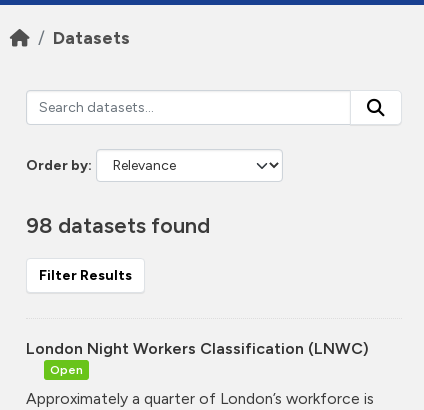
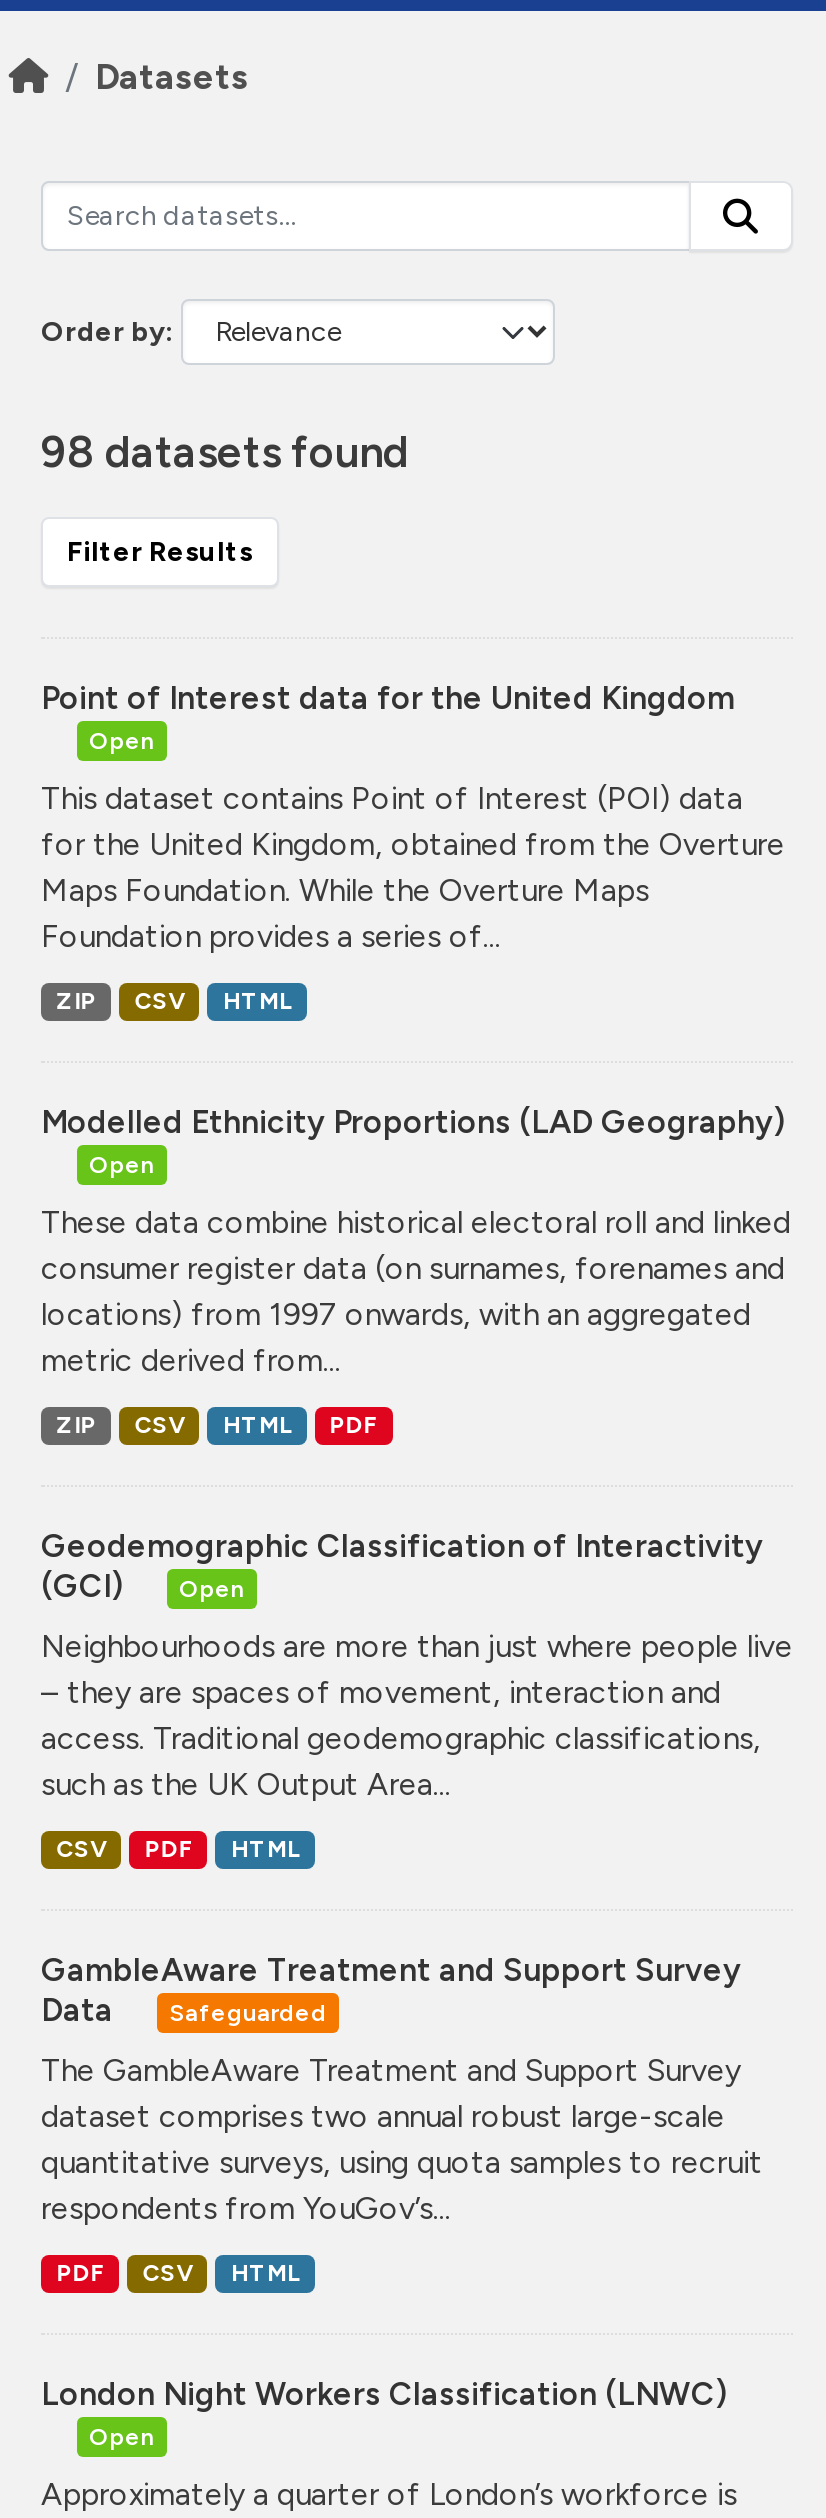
none -> [41,679,793,2288] Point of Interest data for the United Kingdom | Open | This dataset contains Point of Interest (POI) data | for the United Kingdom, obtained from the Overture | Maps Foundation. While the Overture Maps | Foundation provides a series of... | ZIP | CSV | HTML | Modelled Ethnicity Proportions (LAD Geography) | Open | These data combine historical electoral roll and linked | consumer register data (on surnames, forenames and | locations) from 1997 onwards, with an aggregated | metric derived from... | ZIP | CSV | HTML | PDF | Geodemographic Classification of Interactivity | (GCI) | Open | Neighbourhoods are more than just where people live | – they are spaces of movement, interaction and | access. Traditional geodemographic classifications, | such as the UK Output Area... | CSV | PDF | HTML | GambleAware Treatment and Support Survey | Data | Safeguarded | The GambleAware Treatment and Support Survey | dataset comprises two annual robust large-scale | quantitative surveys, using quota samples to recruit | respondents from YouGov’s... | PDF | CSV | HTML

